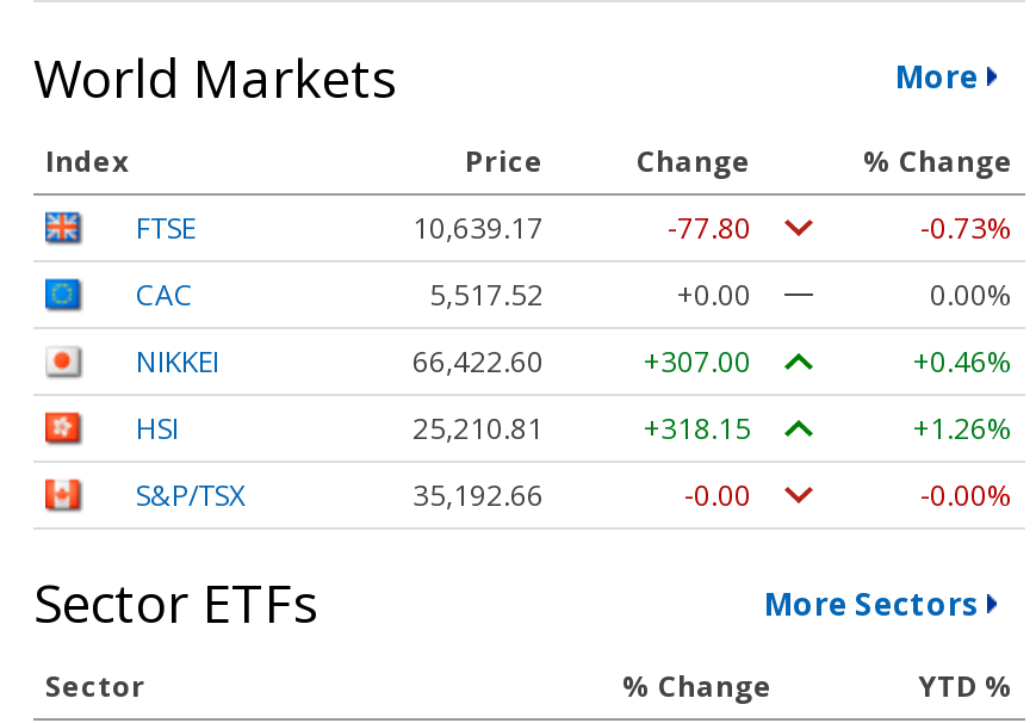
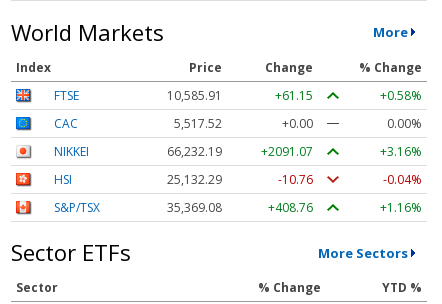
[412,206,544,247] 10,639.17 -> [167,86,222,103] 10,585.91
[668,206,751,247] -77.80 -> [275,86,313,103] +61.15
[920,206,1013,247] -0.73% -> [380,86,422,103] +0.58%
[412,340,544,381] 66,422.60 -> [167,142,222,159] 66,232.19
[644,340,751,381] +307.00 -> [261,142,313,159] +2091.07
[913,340,1013,381] +0.46% -> [380,142,422,159] +3.16%
[412,407,544,447] 25,210.81 -> [167,170,222,187] 25,132.29
[644,407,751,447] +318.15 -> [278,170,313,187] -10.76
[913,407,1013,447] +1.26% -> [383,170,422,187] -0.04%
[412,474,544,514] 35,192.66 -> [167,198,222,215] 35,369.08
[684,474,751,514] -0.00 -> [268,198,313,215] +408.76
[920,474,1013,514] -0.00% -> [380,198,422,215] +1.16%

